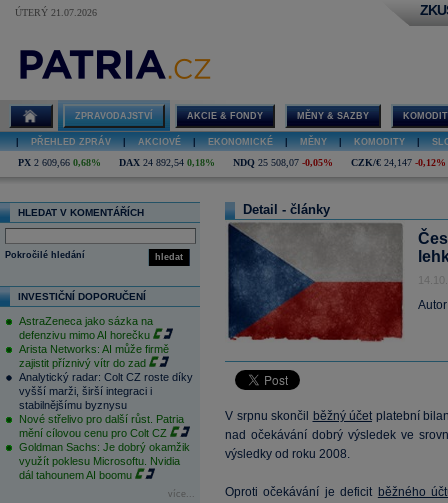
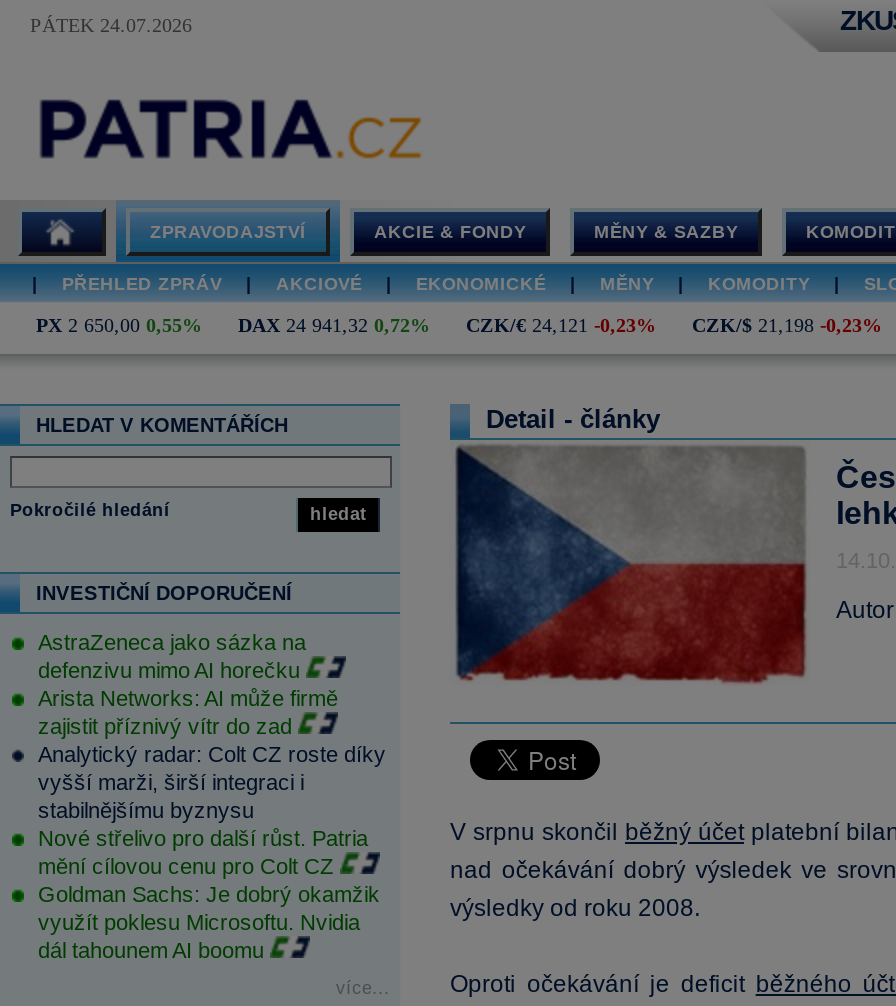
[15,7,97,18] ÚTERÝ 21.07.2026 -> [30,14,192,36] PÁTEK 24.07.2026
[18,157,446,168] PX 2 609,66 0,68% | DAX 24 892,54 0,18% | NDQ 25 508,07 -0,05% | CZK/€ 24,147 -0,12% -> [36,314,882,336] PX 2 650,00 0,55% | DAX 24 941,32 0,72% | CZK/€ 24,121 -0,23% | CZK/$ 21,198 -0,23%

